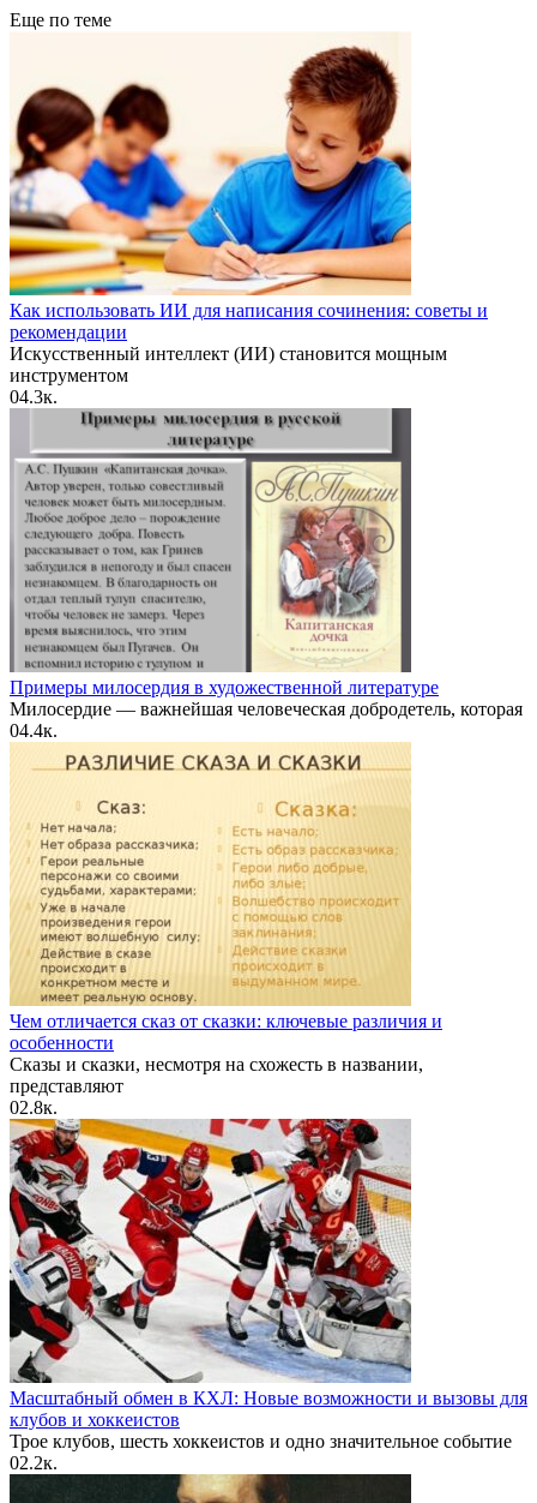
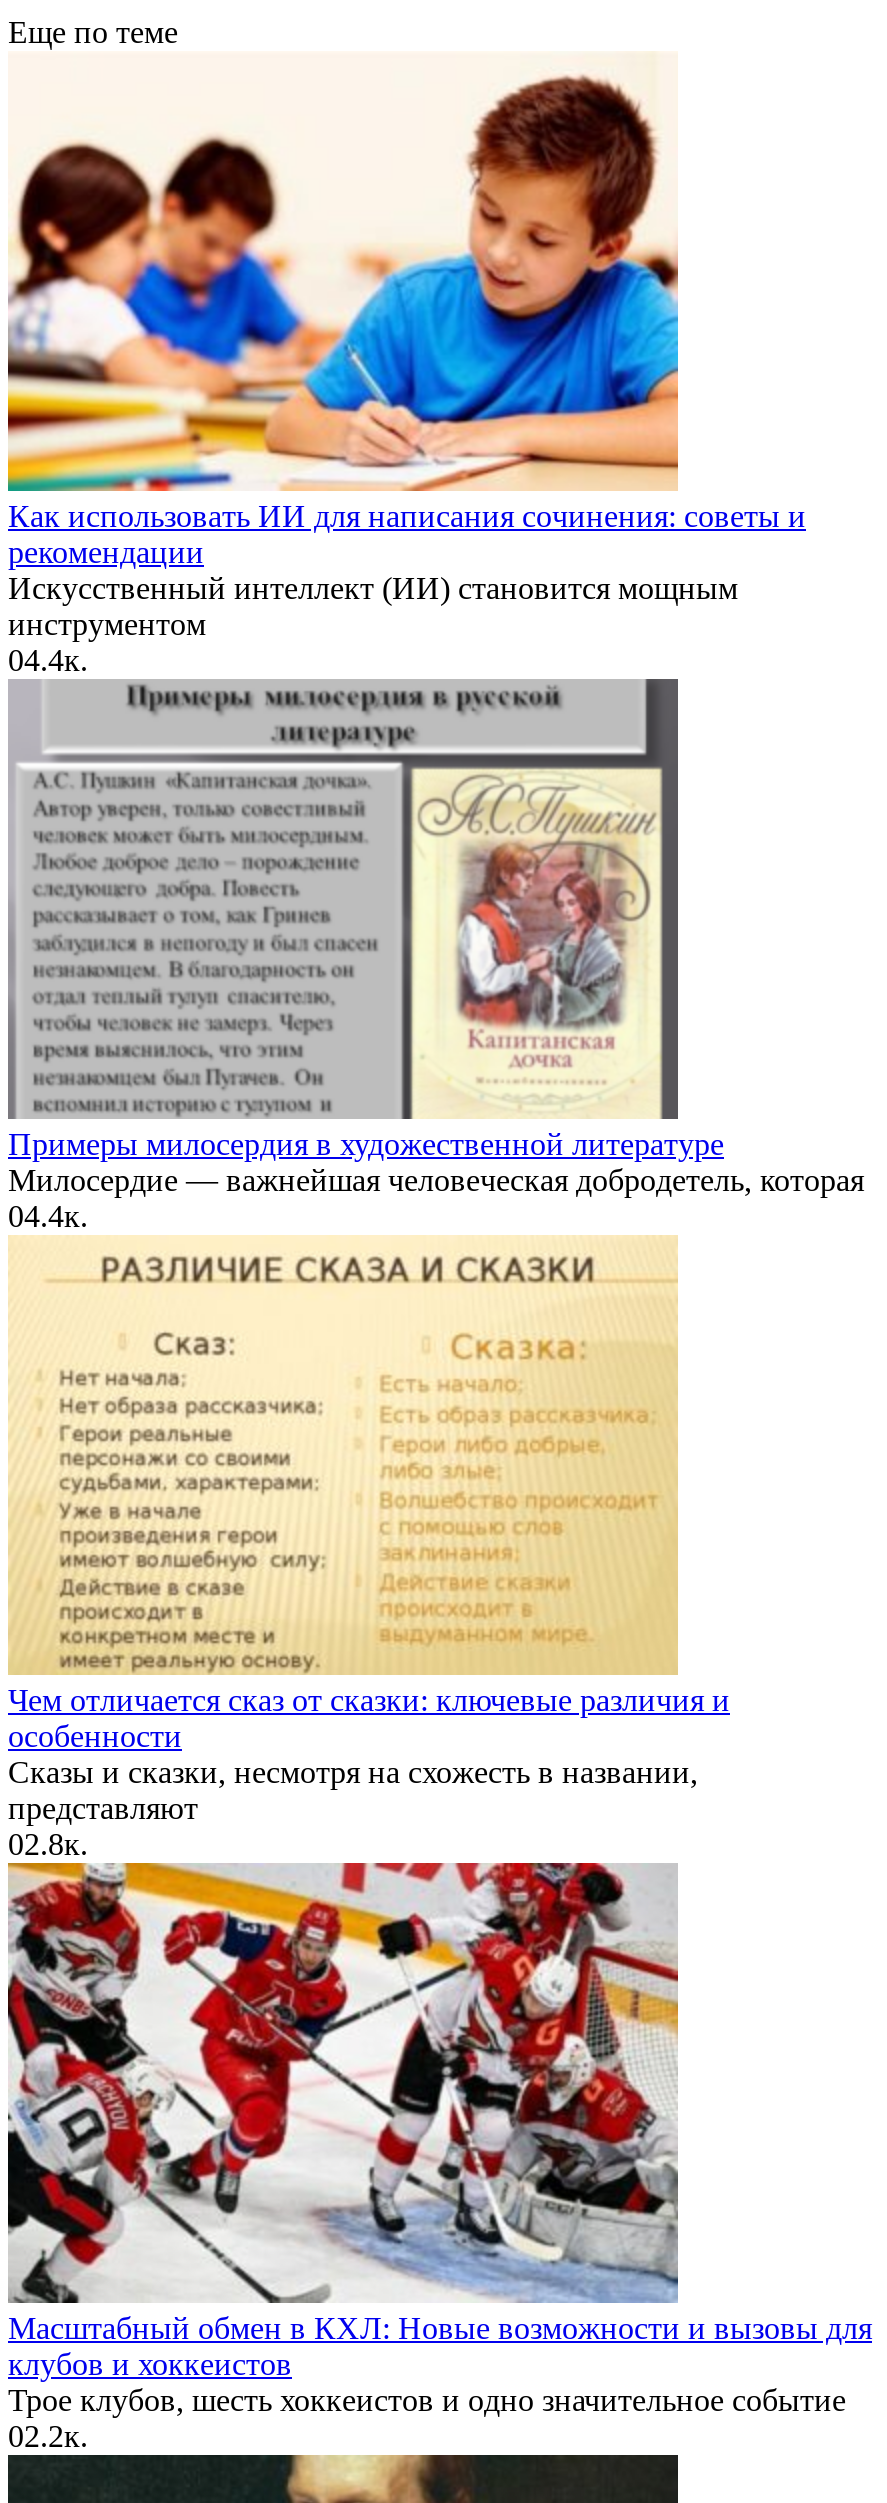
[10,387,58,407] 04.3к. -> [8,644,88,678] 04.4к.

